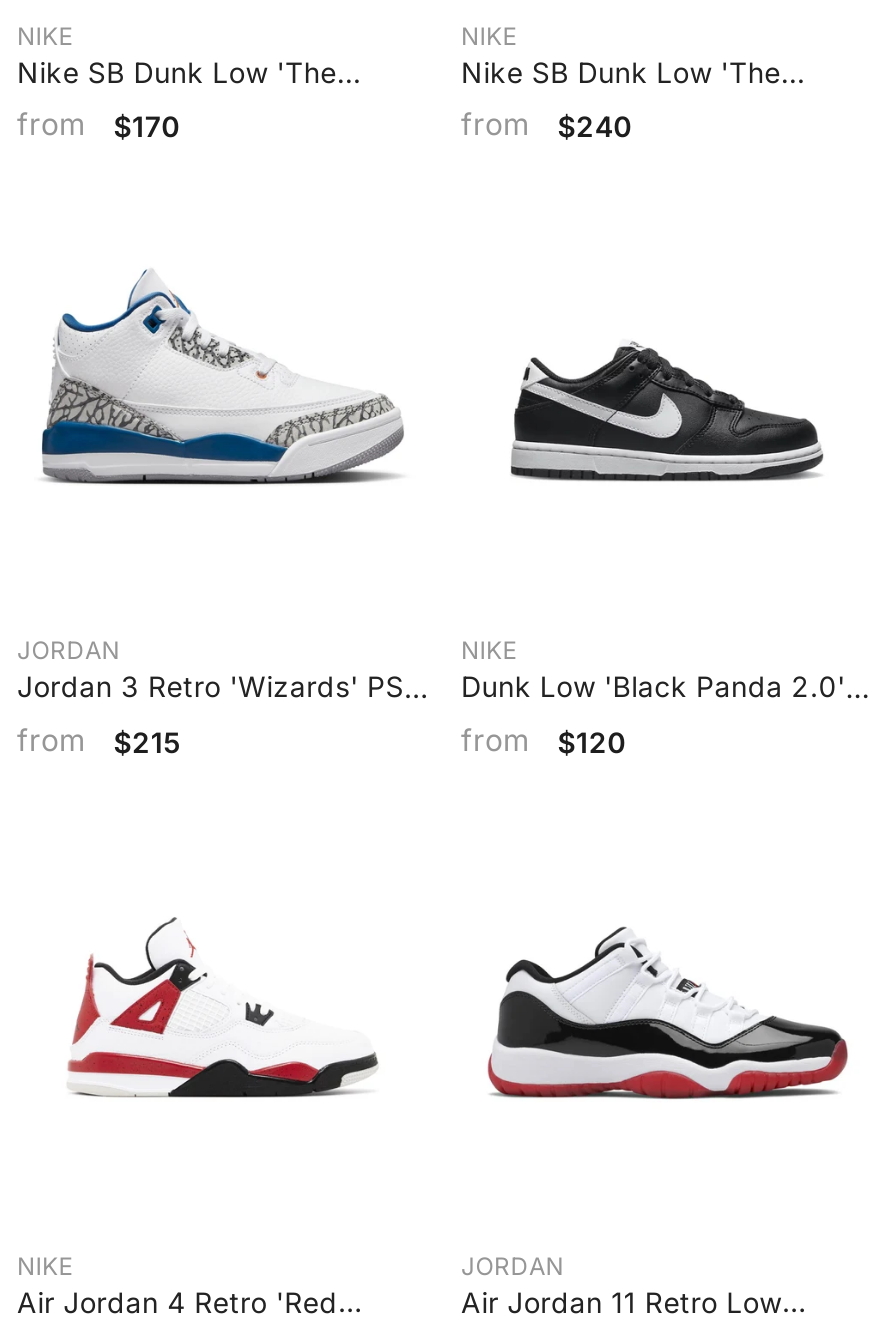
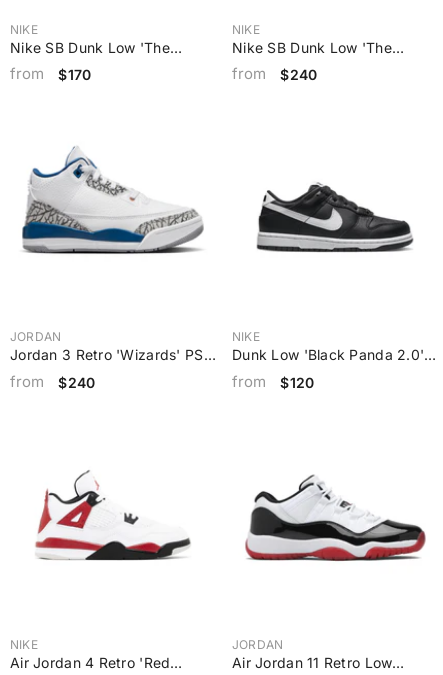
[114,724,182,758] $215 -> [58,373,95,390] $240

